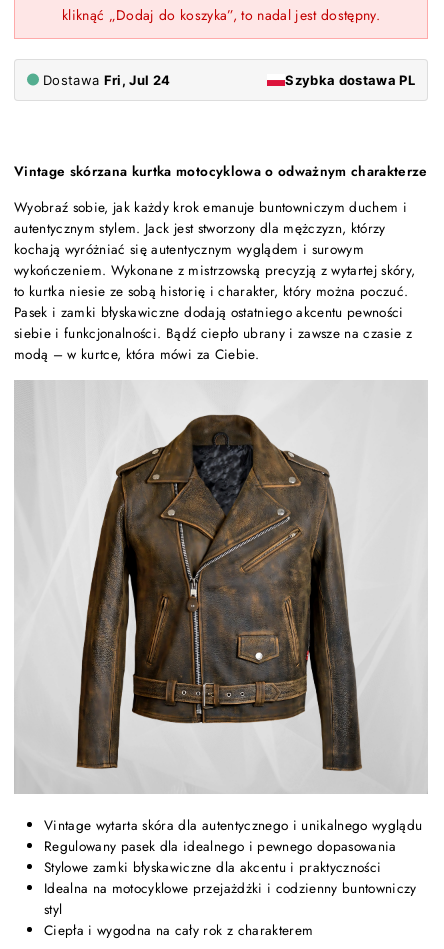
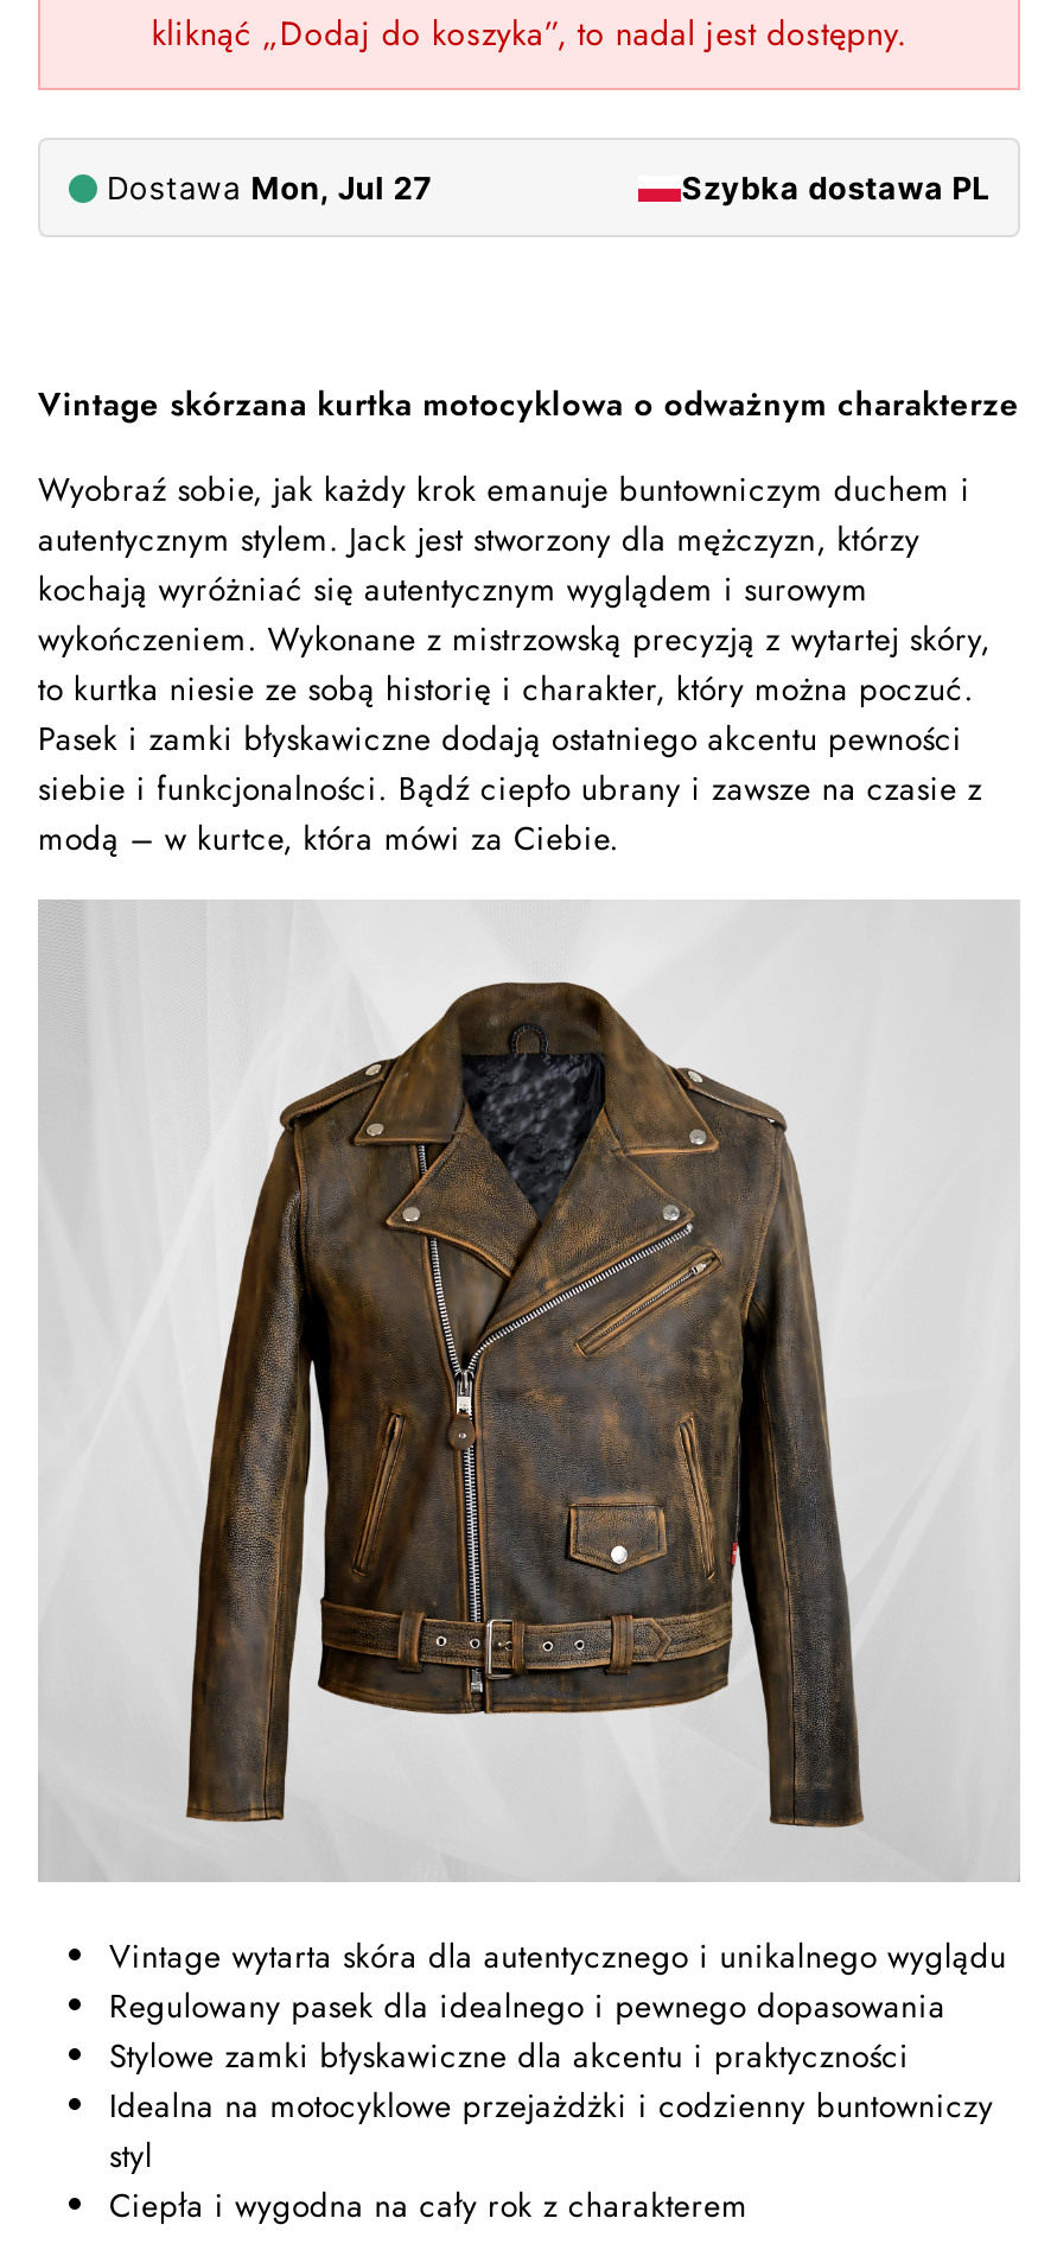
[43,72,170,88] Dostawa Fri, Jul 24 -> [107,170,433,208] Dostawa Mon, Jul 27

